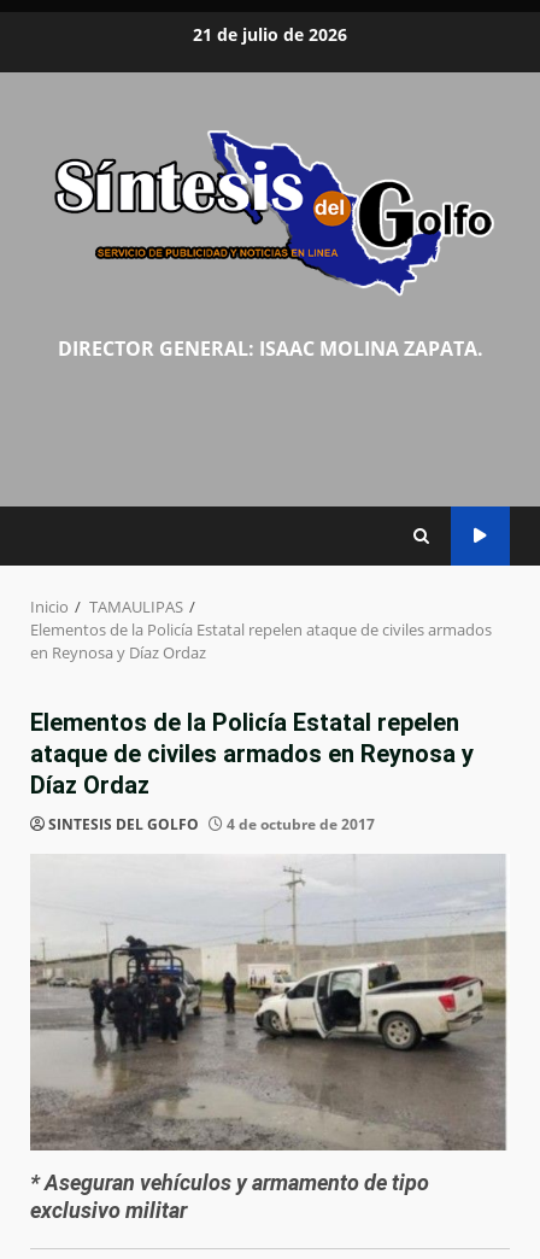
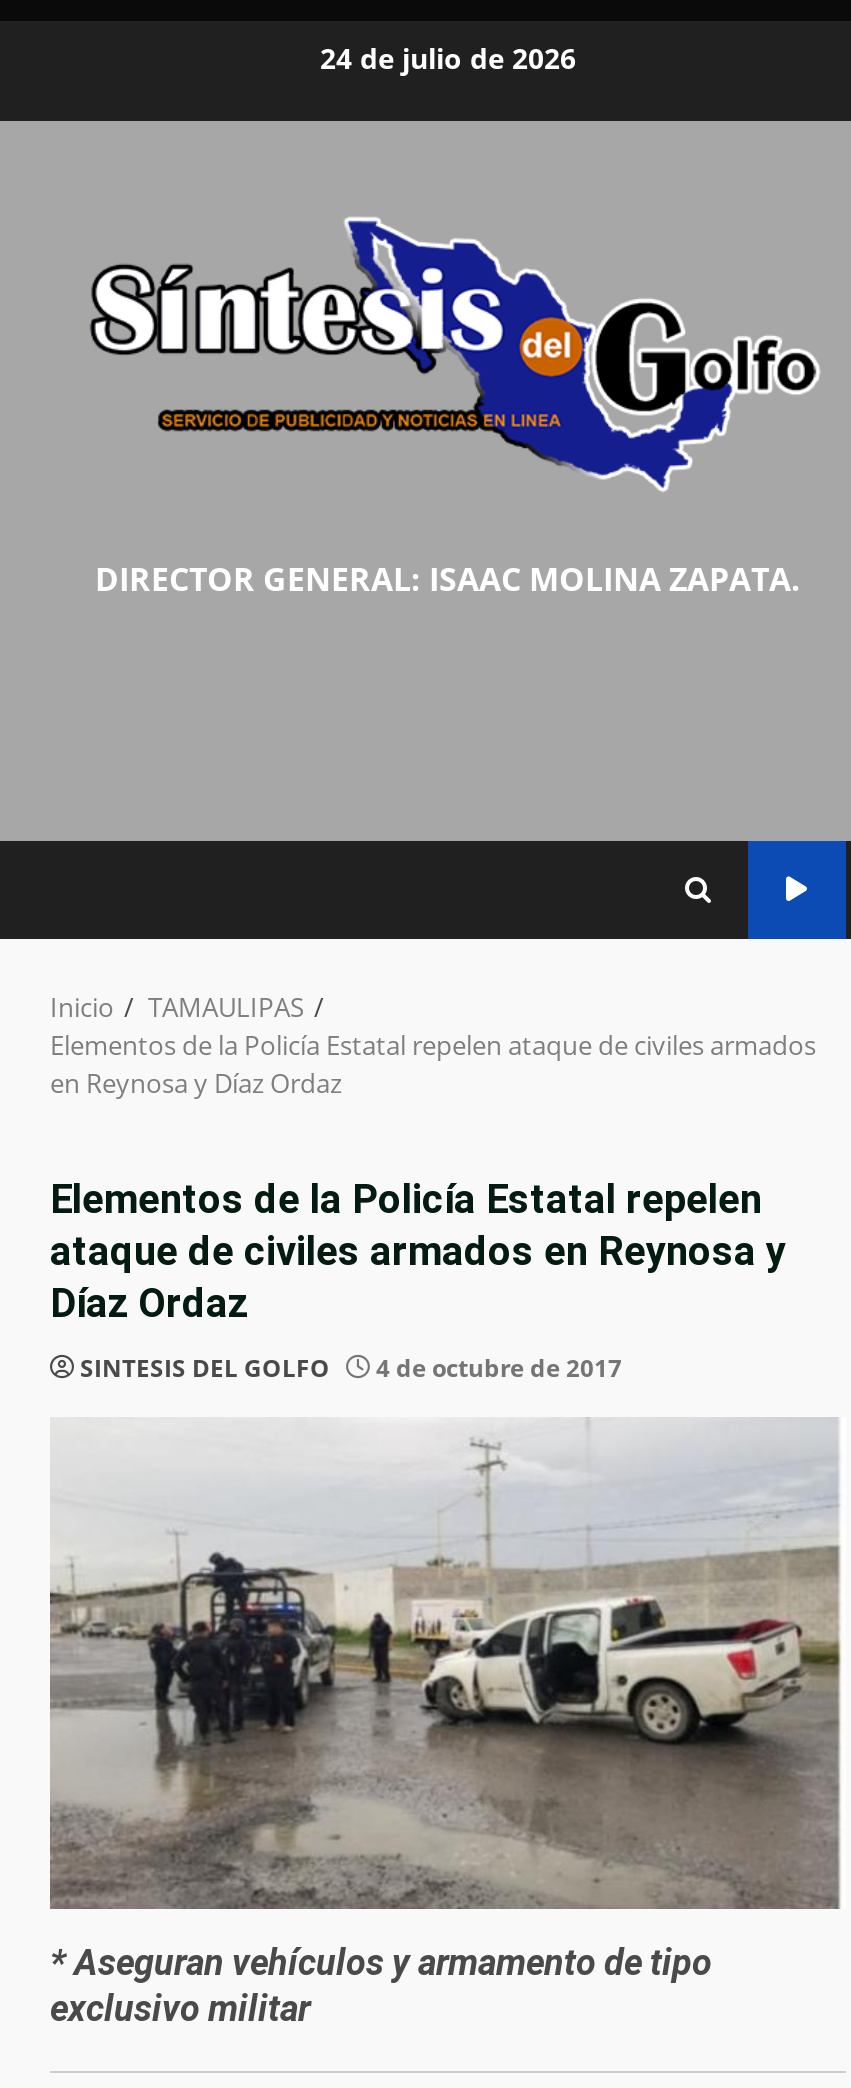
[193,22,347,45] 21 de julio de 2026 -> [320,38,576,76] 24 de julio de 2026

